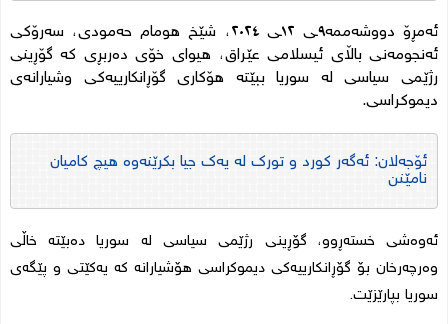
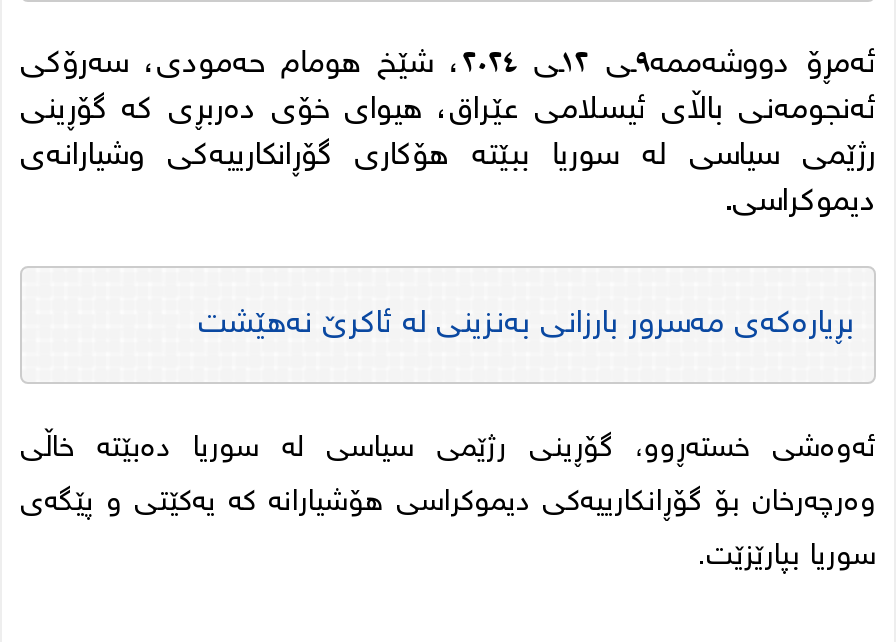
[50,150,427,190] ئۆجەلان: ئەگەر کورد و تورک لە یەک جیا بکرێنەوە هیچ کامیان | نامێنن -> [198,301,854,347] بڕیارەکەی مەسرور بارزانی بەنزینی لە ئاکرێ نەهێشت

